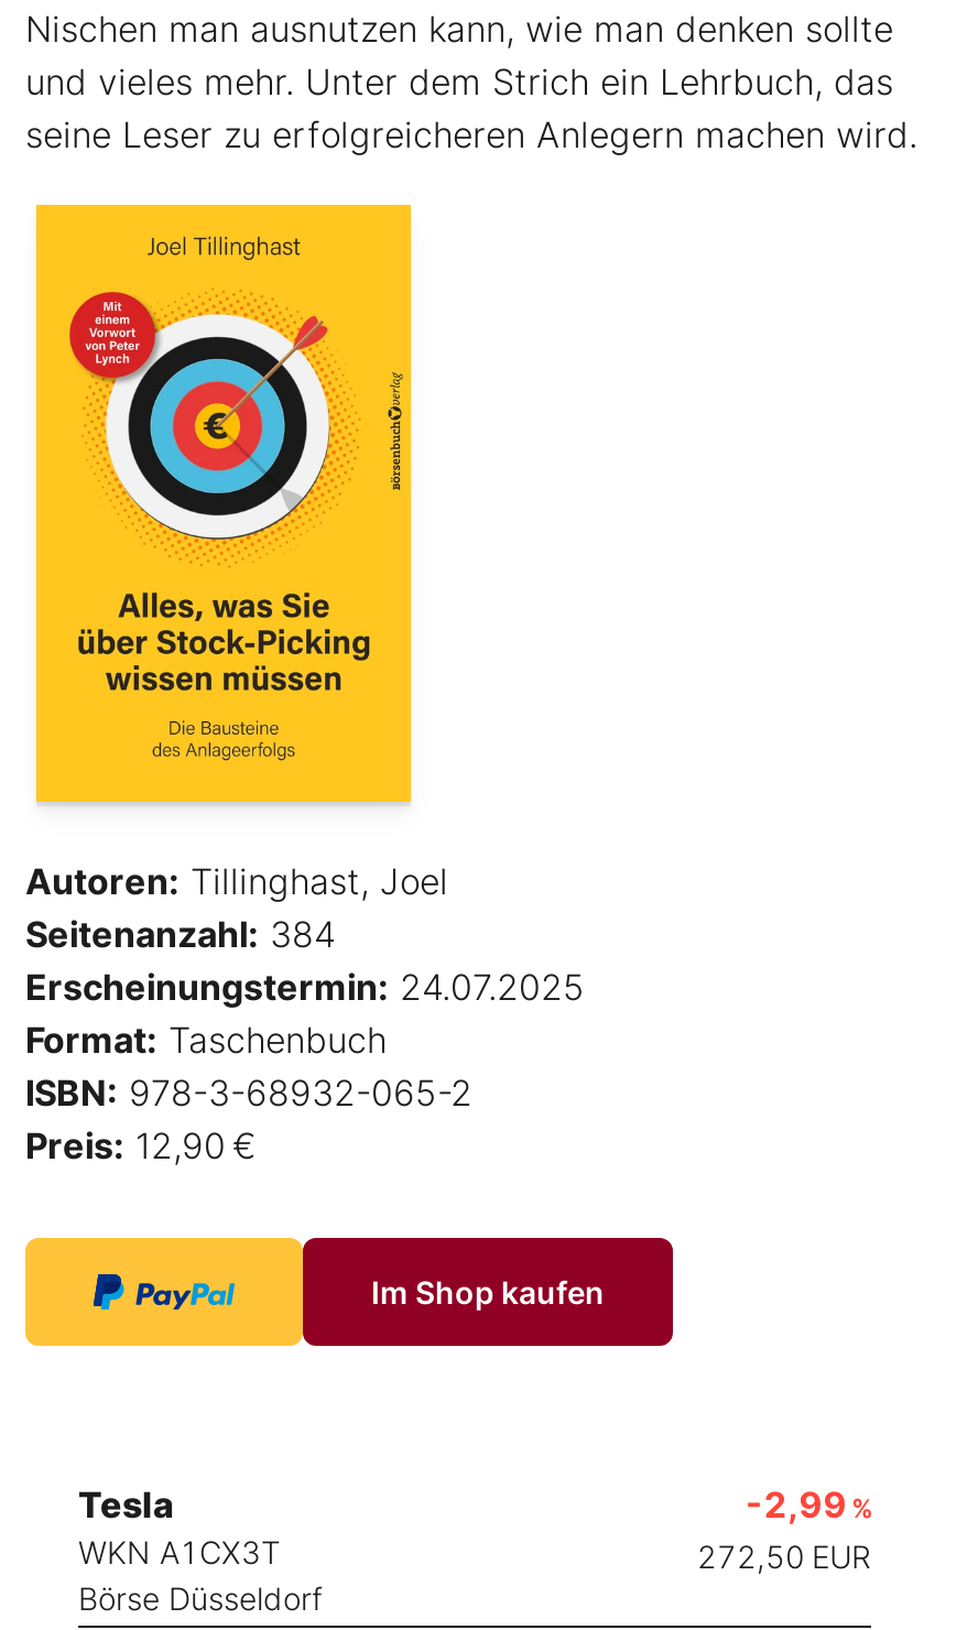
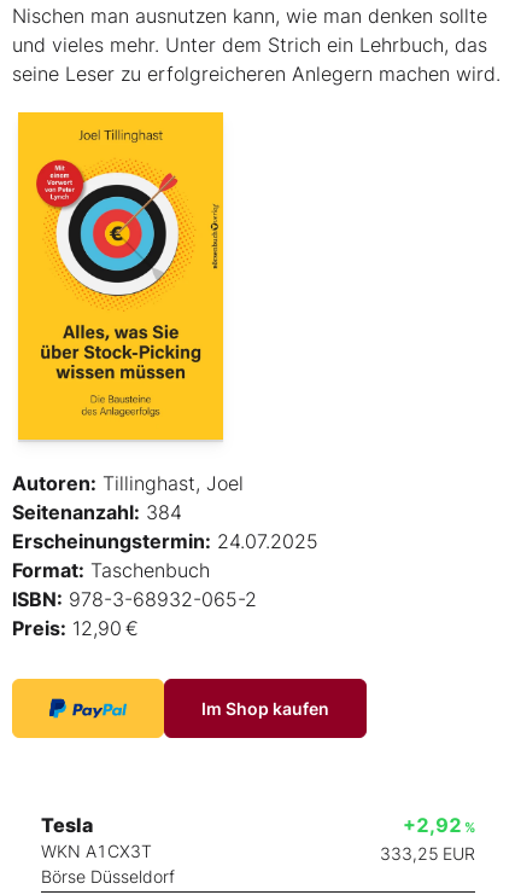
[746,1482,871,1526] -2,99 % -> [403,813,475,837] +2,92 %
[697,1537,871,1575] 272,50 EUR -> [380,843,475,864] 333,25 EUR

